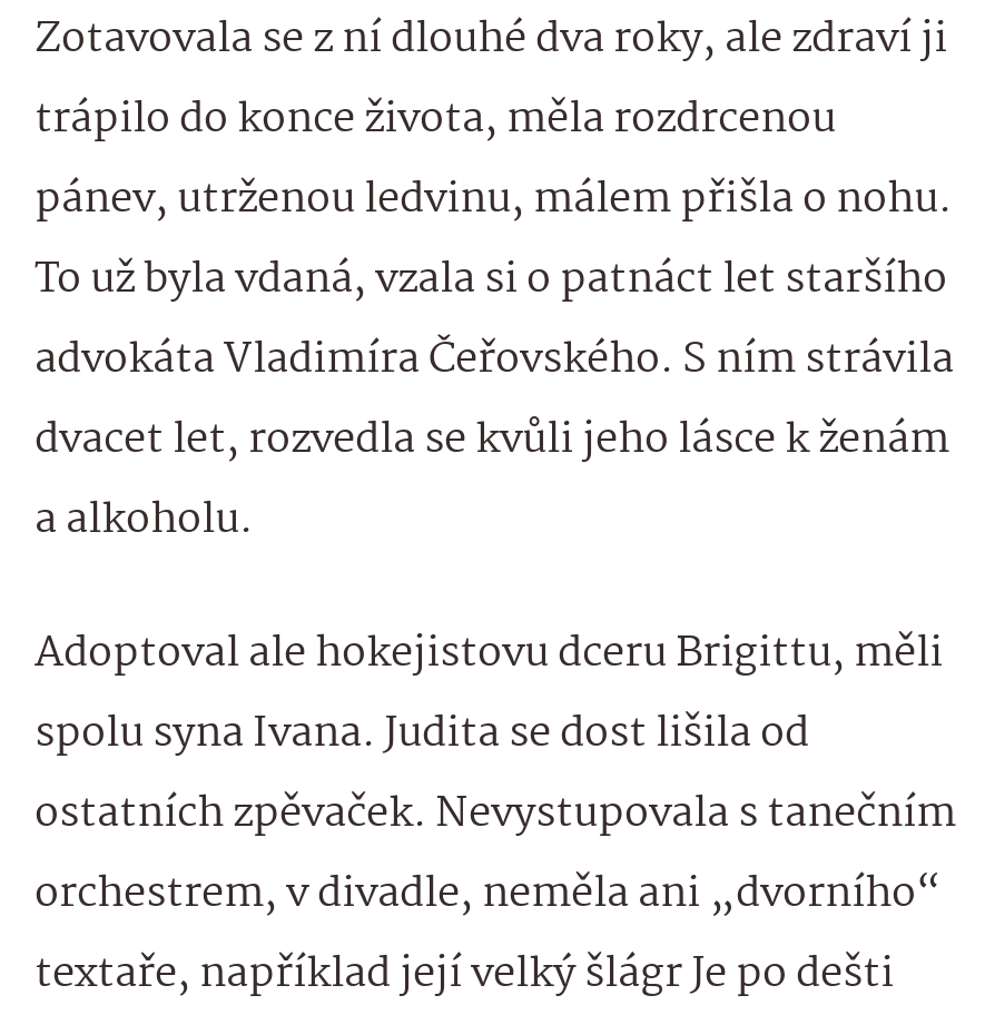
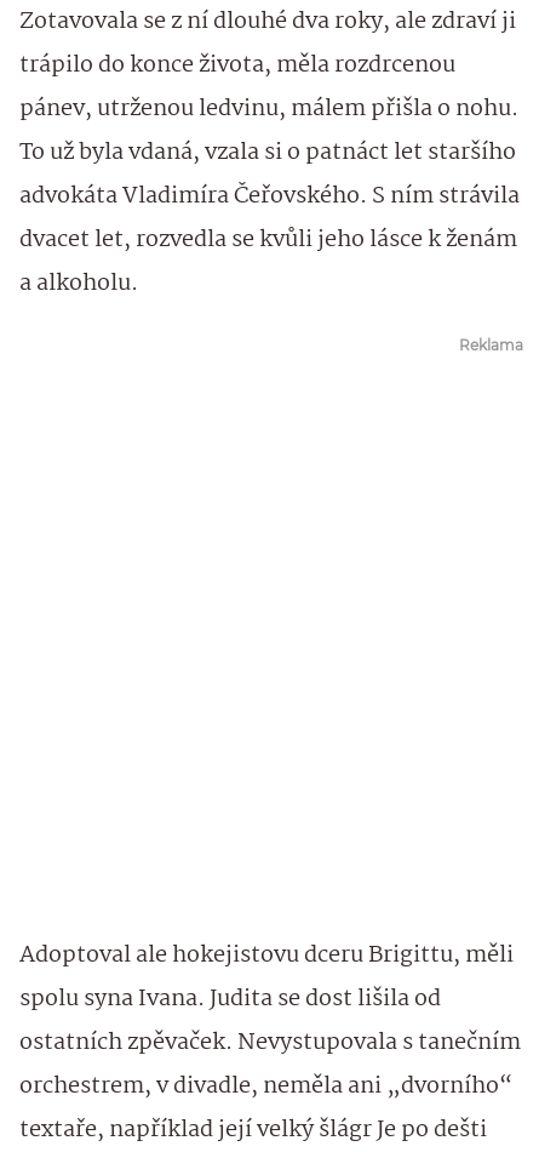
none -> [459,336,523,354] Reklama

